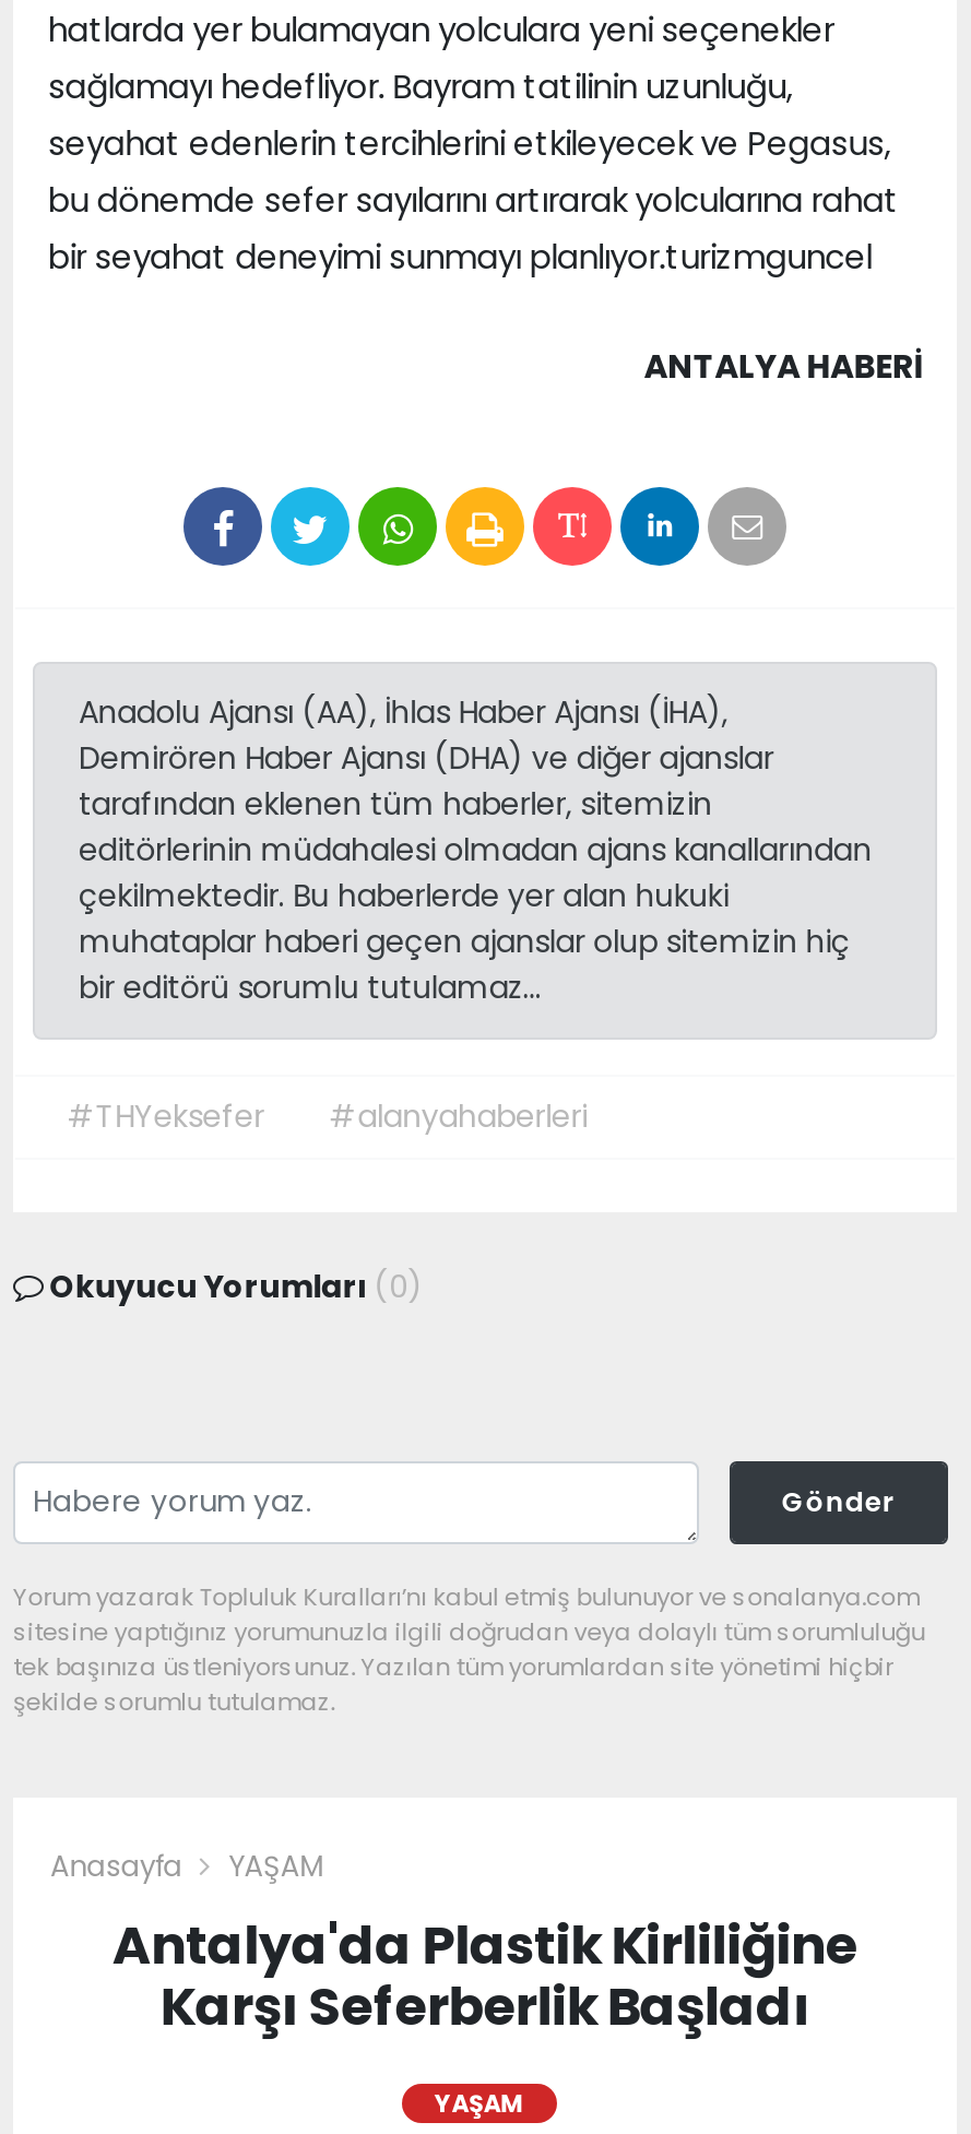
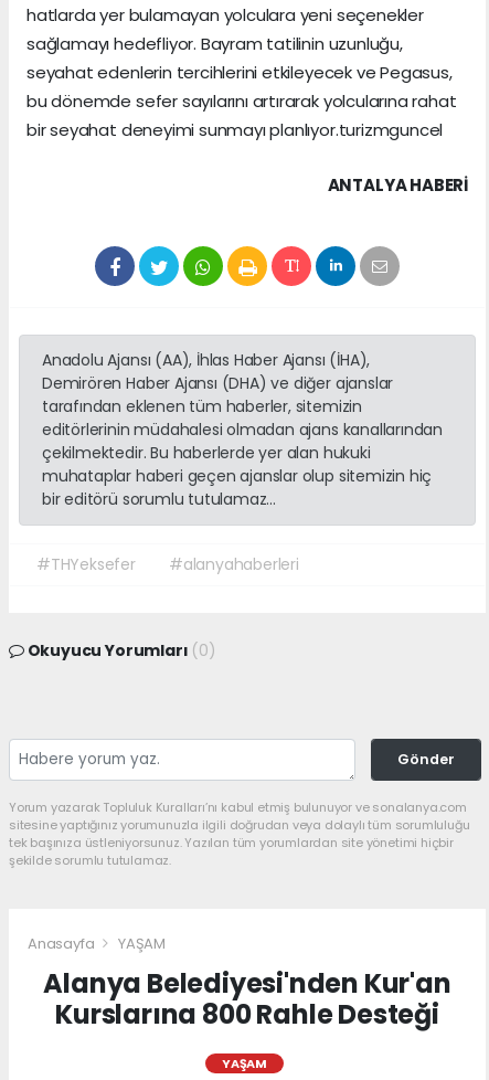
[112,1909,858,2043] Antalya'da Plastik Kirliliğine | Karşı Seferberlik Başladı -> [43,965,451,1033] Alanya Belediyesi'nden Kur'an | Kurslarına 800 Rahle Desteği

